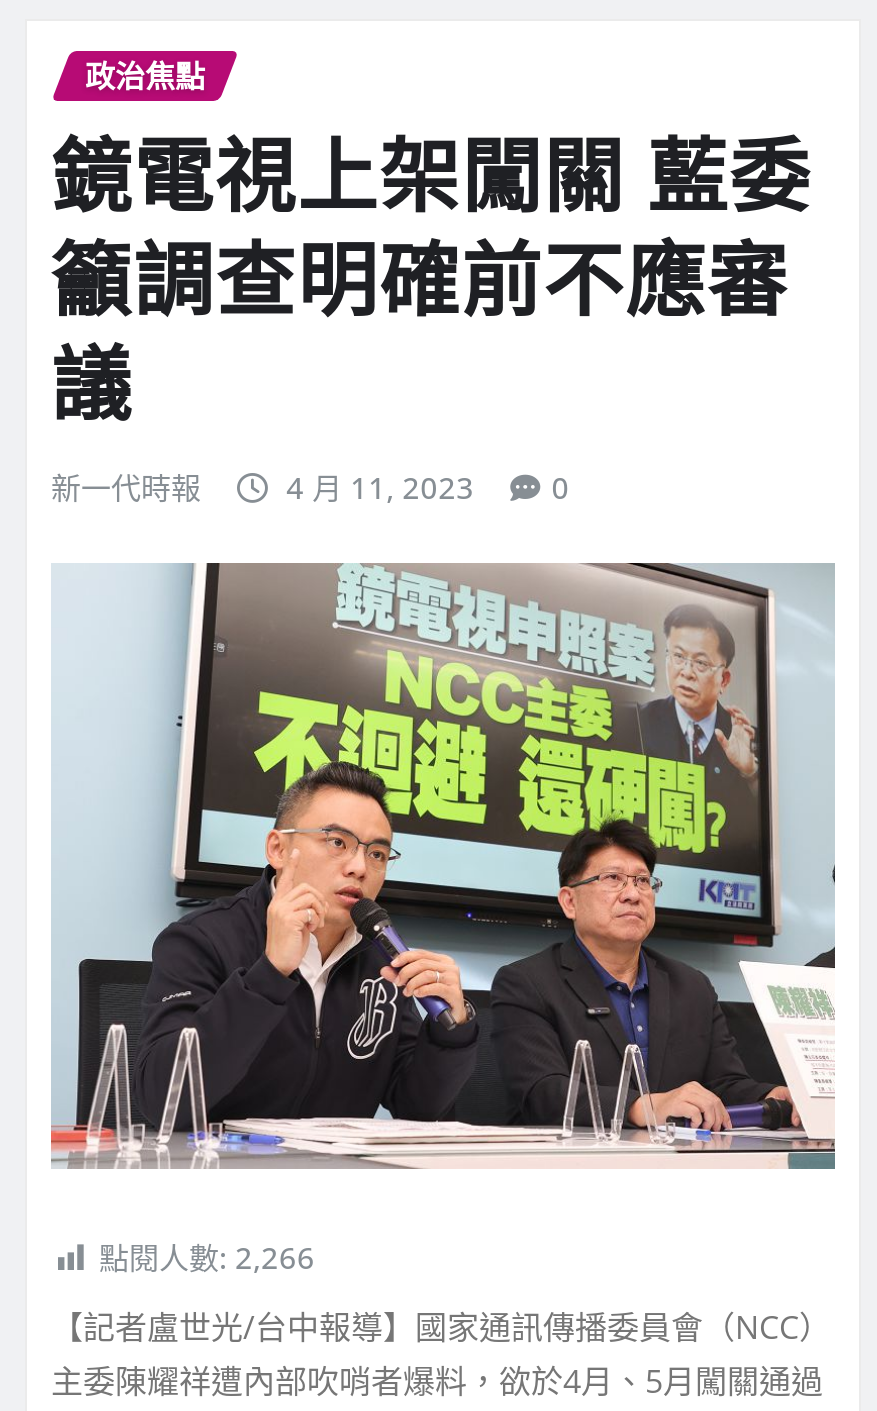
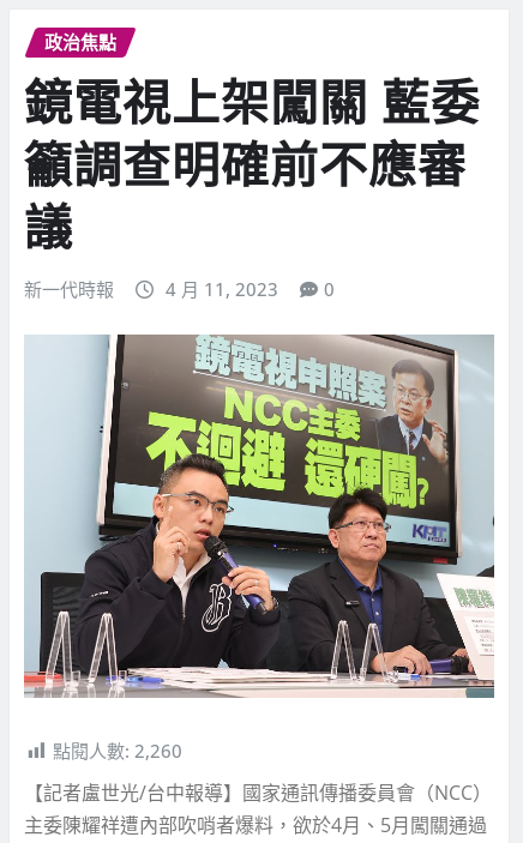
[99,1236,315,1276] 點閱人數: 2,266 -> [53,738,182,762] 點閱人數: 2,260

